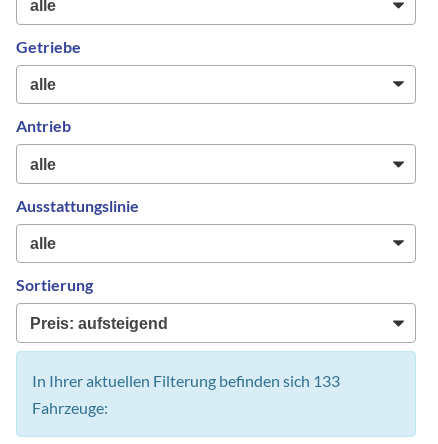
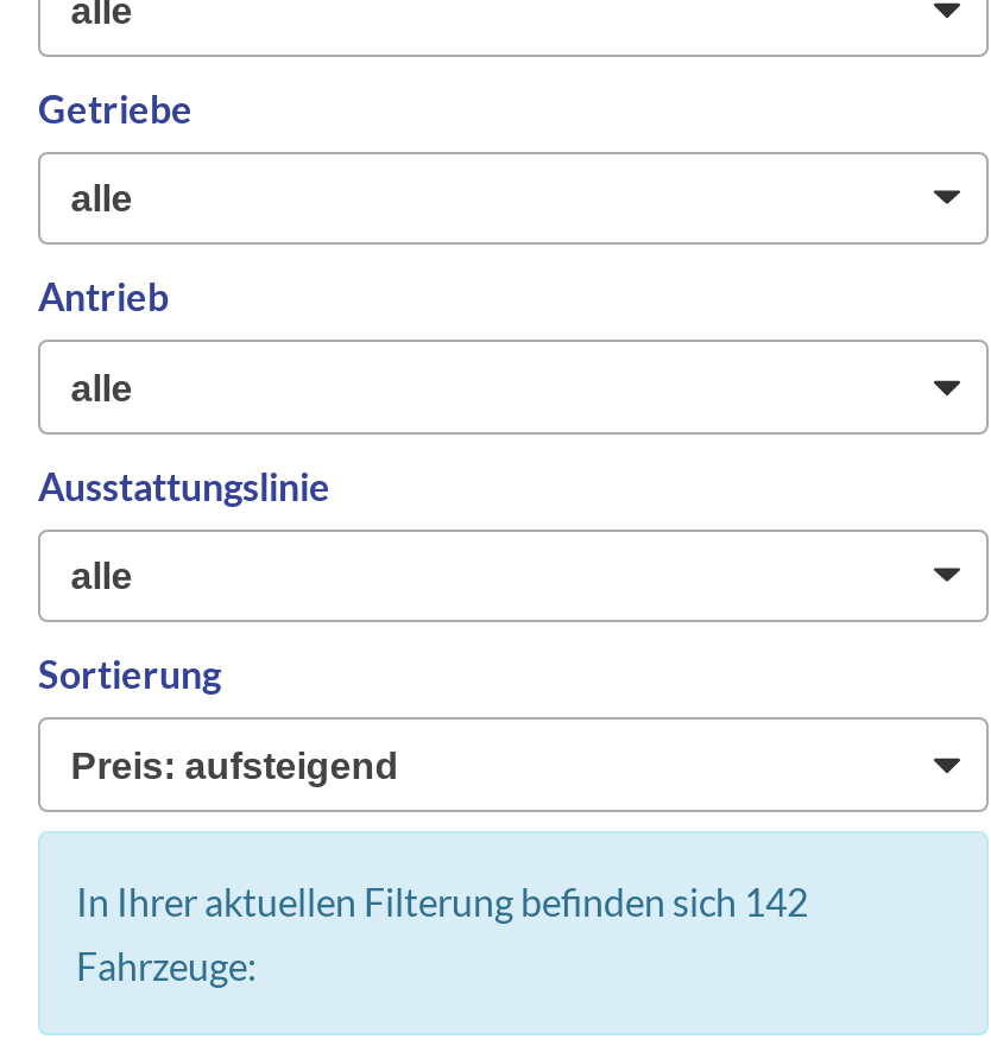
[32,371,340,390] In Ihrer aktuellen Filterung befinden sich 133 -> [76,878,808,924] In Ihrer aktuellen Filterung befinden sich 142

